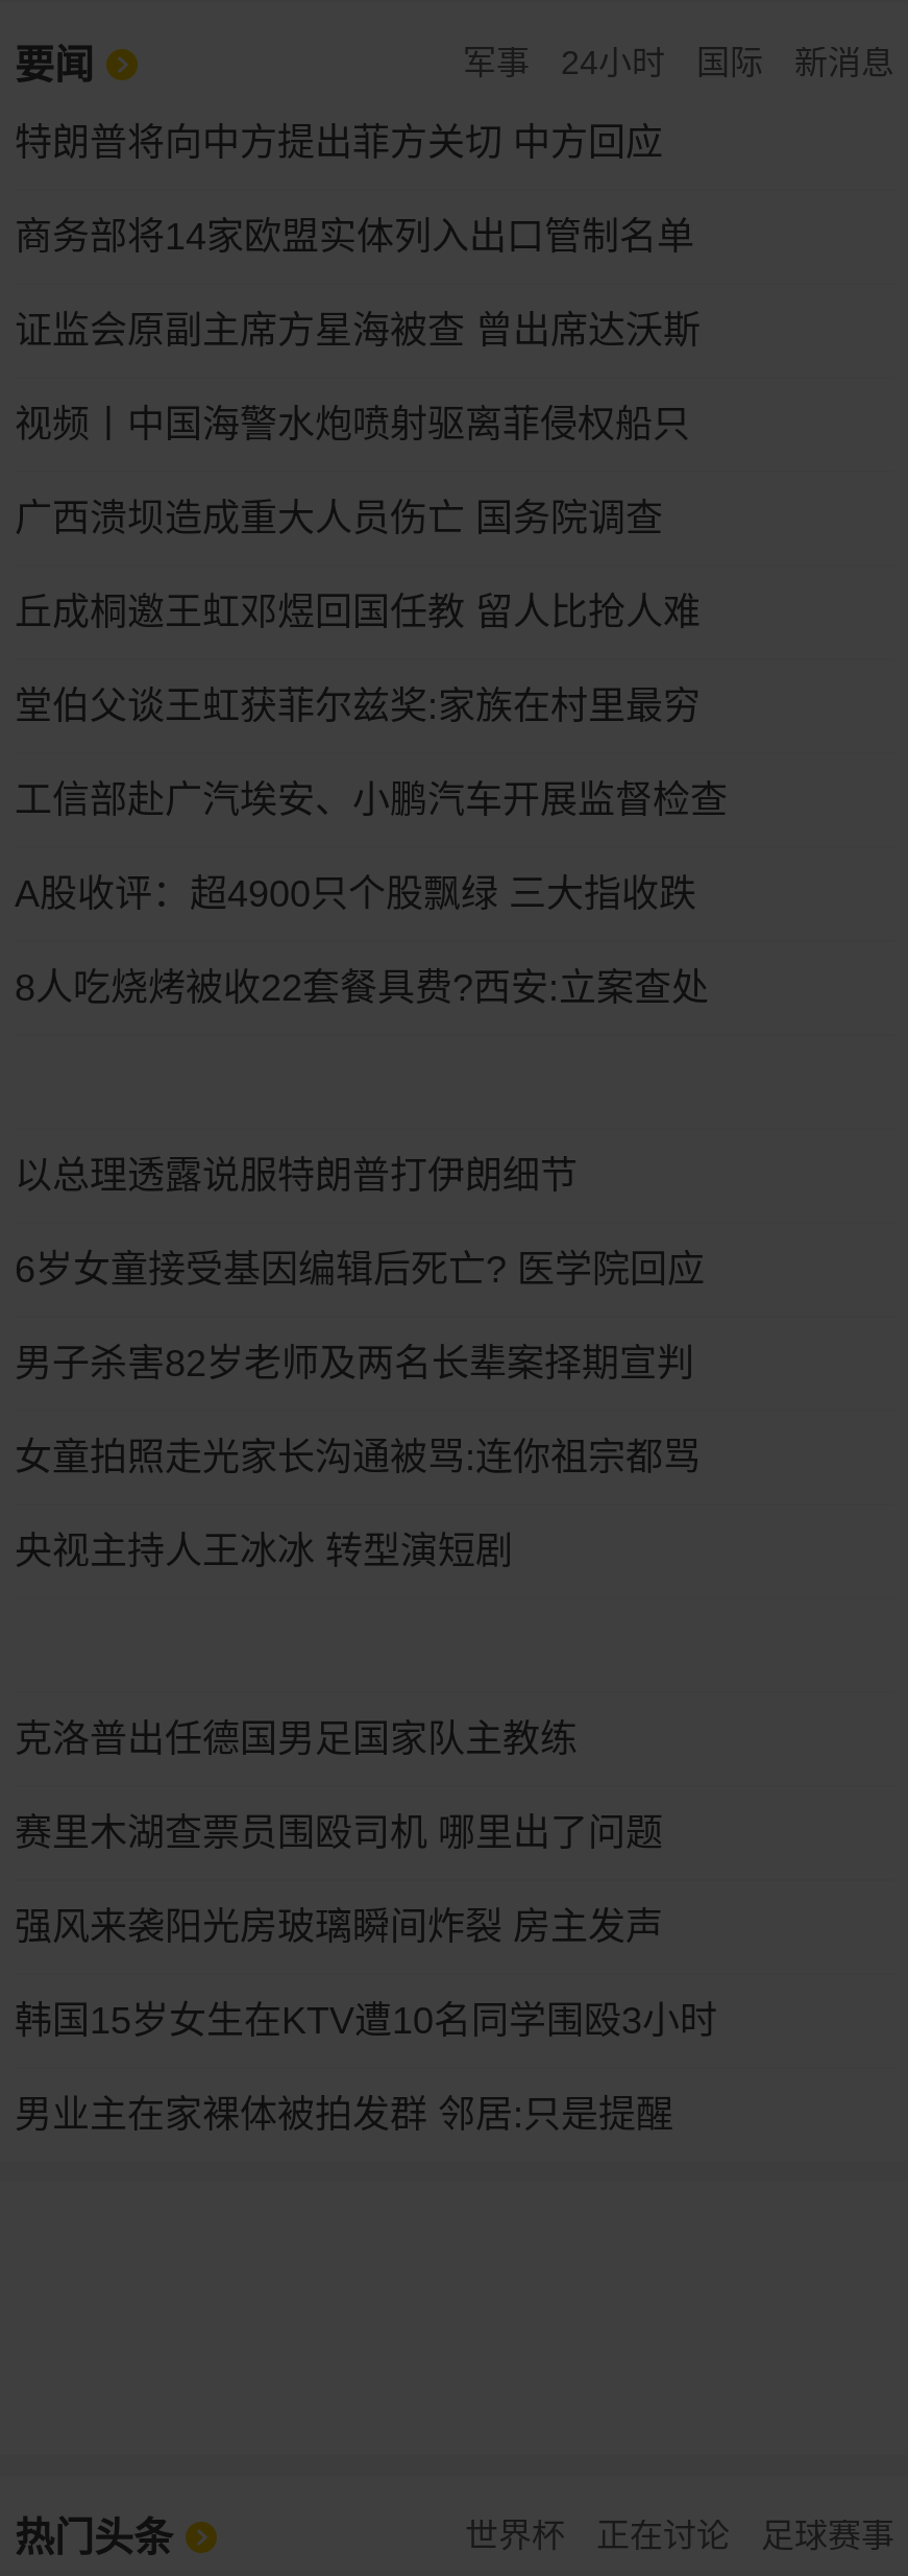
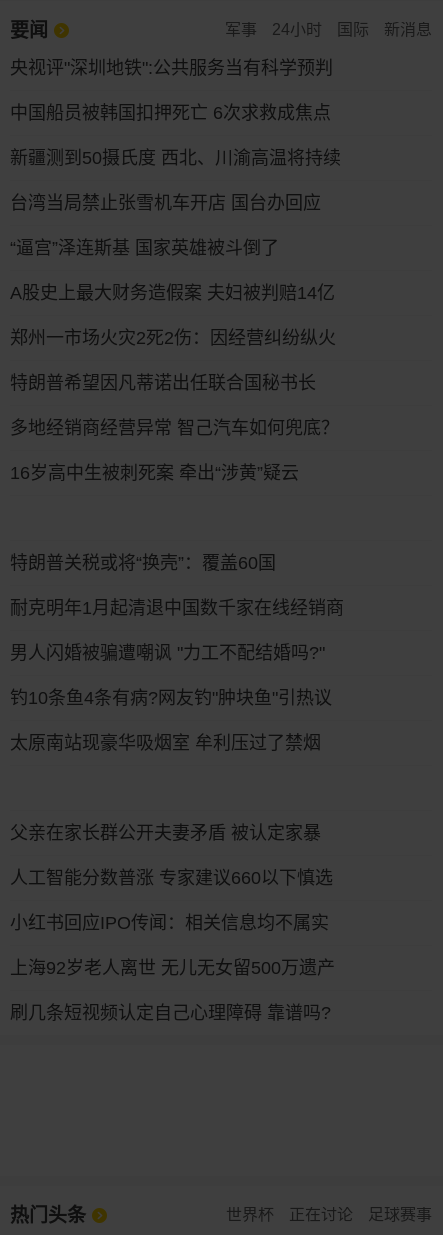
[15,122,663,164] 特朗普将向中方提出菲方关切 中方回应 -> [10,58,333,78] 央视评"深圳地铁":公共服务当有科学预判
[15,216,694,258] 商务部将14家欧盟实体列入出口管制名单 -> [10,103,331,123] 中国船员被韩国扣押死亡 6次求救成焦点
[15,310,701,352] 证监会原副主席方星海被查 曾出席达沃斯 -> [10,148,341,168] 新疆测到50摄氏度 西北、川渝高温将持续
[15,404,690,446] 视频丨中国海警水炮喷射驱离菲侵权船只 -> [10,193,321,213] 台湾当局禁止张雪机车开店 国台办回应
[15,498,663,539] 广西溃坝造成重大人员伤亡 国务院调查 -> [10,238,279,258] “逼宫”泽连斯基 国家英雄被斗倒了
[15,592,701,633] 丘成桐邀王虹邓煜回国任教 留人比抢人难 -> [10,283,335,303] A股史上最大财务造假案 夫妇被判赔14亿
[15,685,701,727] 堂伯父谈王虹获菲尔兹奖:家族在村里最穷 -> [10,328,336,348] 郑州一市场火灾2死2伤：因经营纠纷纵火
[15,779,728,821] 工信部赴广汽埃安、小鹏汽车开展监督检查 -> [10,373,316,393] 特朗普希望因凡蒂诺出任联合国秘书长
[15,873,696,915] A股收评：超4900只个股飘绿 三大指收跌 -> [10,418,339,438] 多地经销商经营异常 智己汽车如何兜底？
[15,967,709,1009] 8人吃烧烤被收22套餐具费?西安:立案查处 -> [10,463,299,483] 16岁高中生被刺死案 牵出“涉黄”疑云
[15,1155,578,1197] 以总理透露说服特朗普打伊朗细节 -> [10,553,276,573] 特朗普关税或将“换壳”：覆盖60国
[15,1249,705,1291] 6岁女童接受基因编辑后死亡? 医学院回应 -> [10,598,344,618] 耐克明年1月起清退中国数千家在线经销商
[15,1343,694,1385] 男子杀害82岁老师及两名长辈案择期宣判 -> [10,643,325,663] 男人闪婚被骗遭嘲讽 "力工不配结婚吗?"
[15,1437,701,1478] 女童拍照走光家长沟通被骂:连你祖宗都骂 -> [10,688,332,708] 钓10条鱼4条有病?网友钓"肿块鱼"引热议
[15,1531,513,1572] 央视主持人王冰冰 转型演短剧 -> [10,733,321,753] 太原南站现豪华吸烟室 牟利压过了禁烟
[15,1718,578,1760] 克洛普出任德国男足国家队主教练 -> [10,823,321,843] 父亲在家长群公开夫妻矛盾 被认定家暴
[15,1812,663,1854] 赛里木湖查票员围殴司机 哪里出了问题 -> [10,868,333,888] 人工智能分数普涨 专家建议660以下慎选
[15,1906,663,1948] 强风来袭阳光房玻璃瞬间炸裂 房主发声 -> [10,913,329,933] 小红书回应IPO传闻：相关信息均不属实
[15,2000,717,2042] 韩国15岁女生在KTV遭10名同学围殴3小时 -> [10,958,335,978] 上海92岁老人离世 无儿无女留500万遗产
[15,2094,673,2136] 男业主在家裸体被拍发群 邻居:只是提醒 -> [10,1003,331,1023] 刷几条短视频认定自己心理障碍 靠谱吗?

